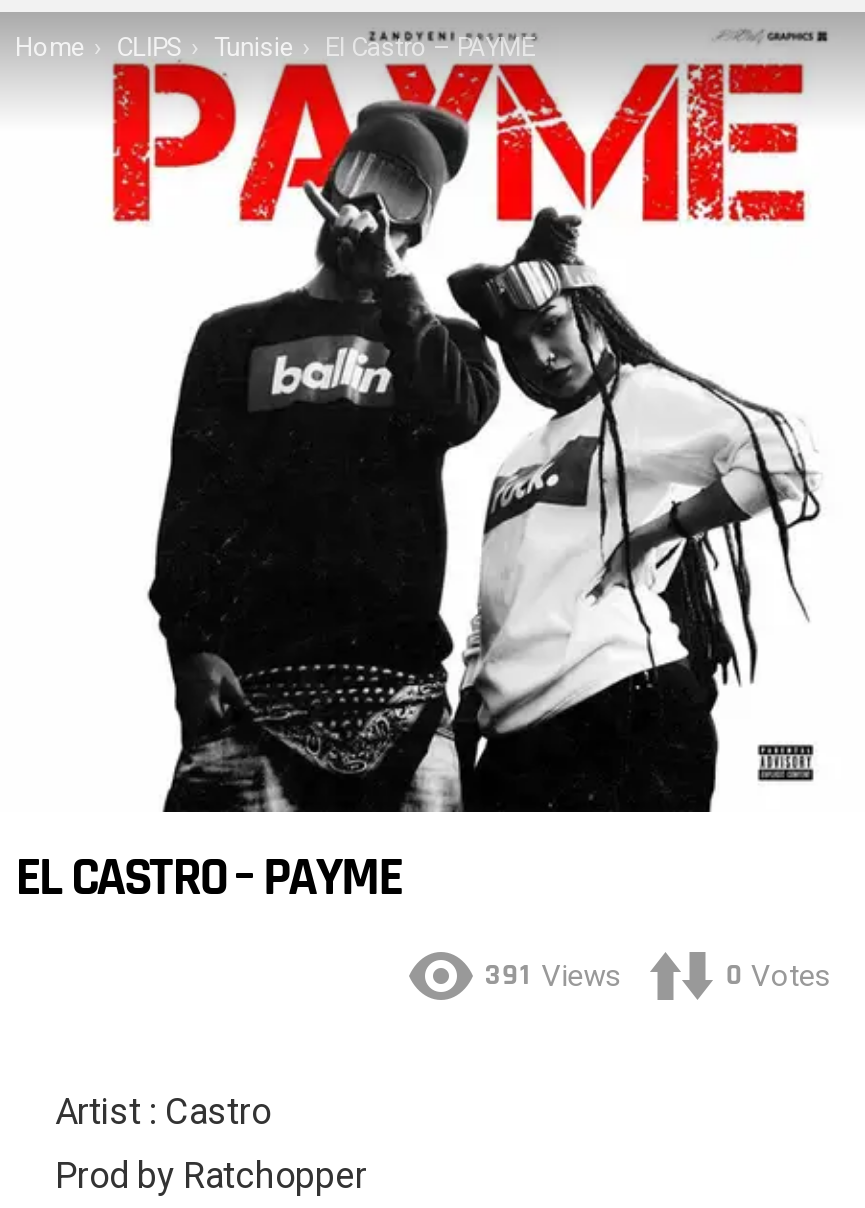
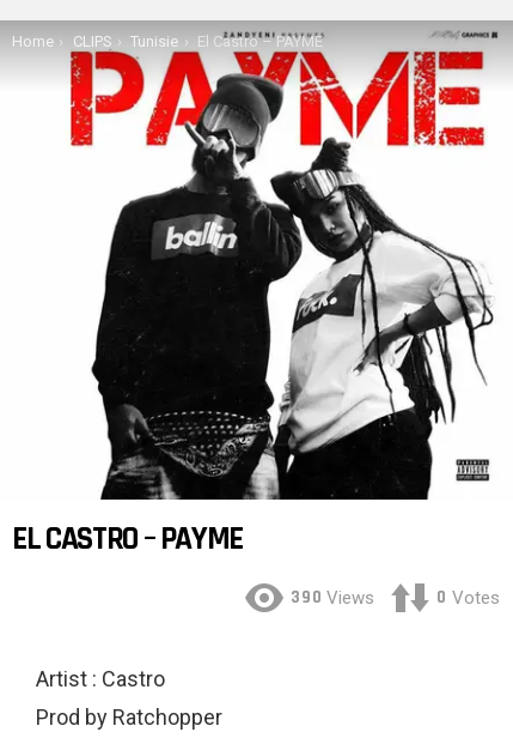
[485,957,621,995] 391 Views -> [291,586,375,609] 390 Views

